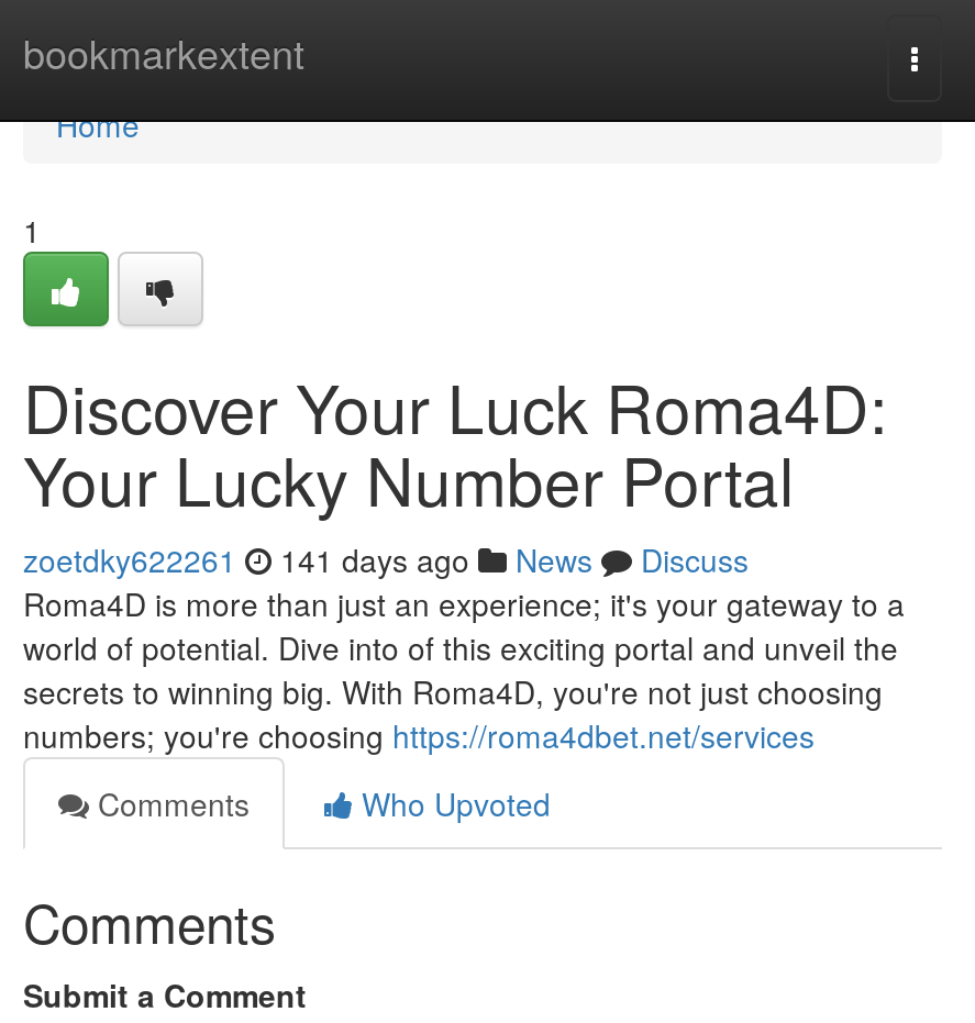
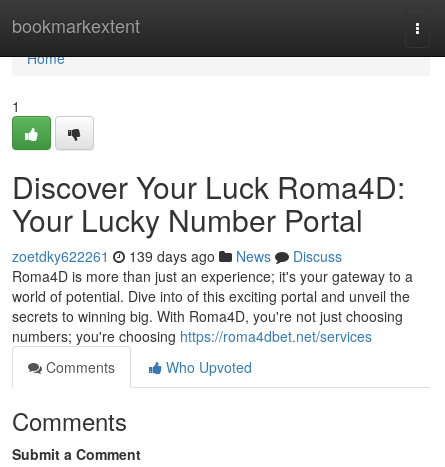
[23,537,749,581] zoetdky622261 141 days ago News Discuss -> [12,246,342,266] zoetdky622261 139 days ago News Discuss

